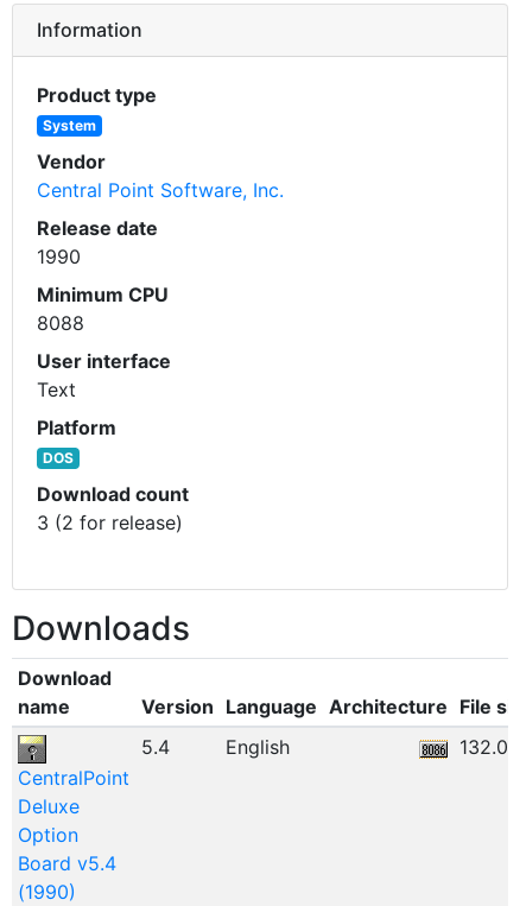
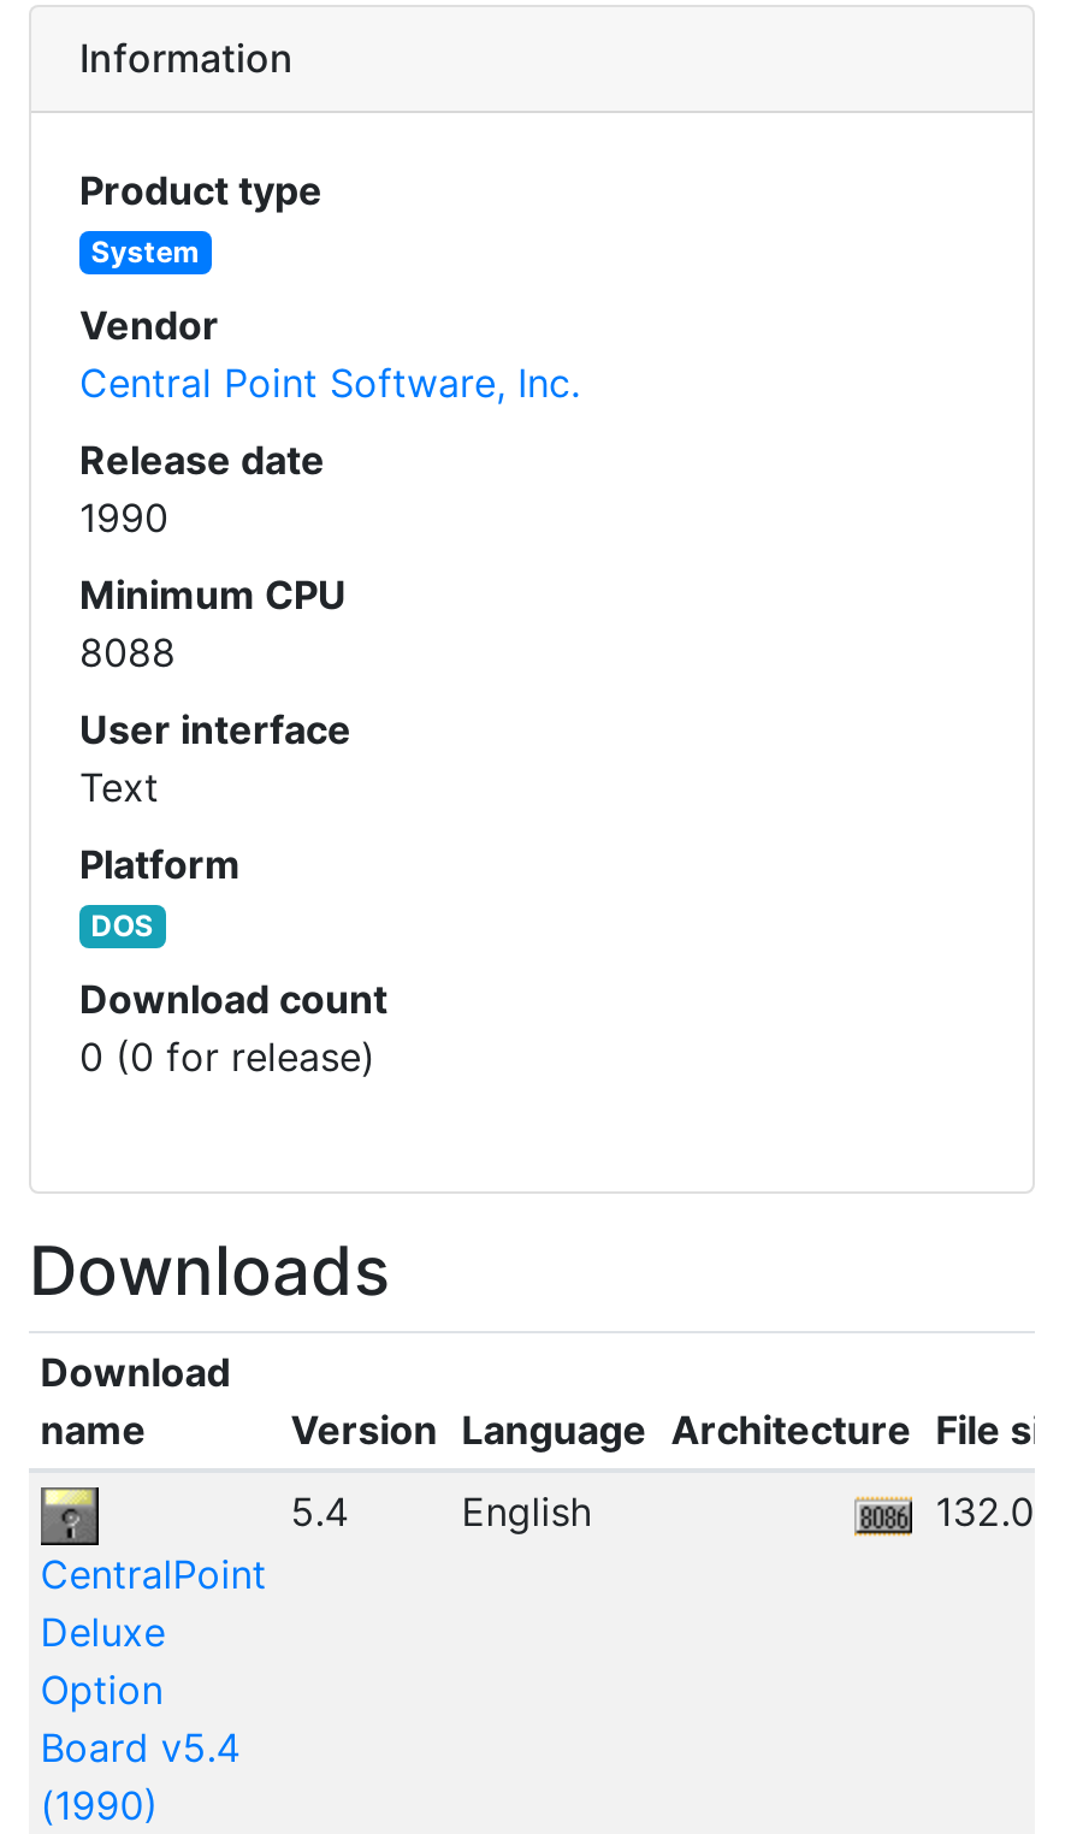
[37,511,183,534] 3 (2 for release) -> [79,1033,375,1081] 0 (0 for release)

